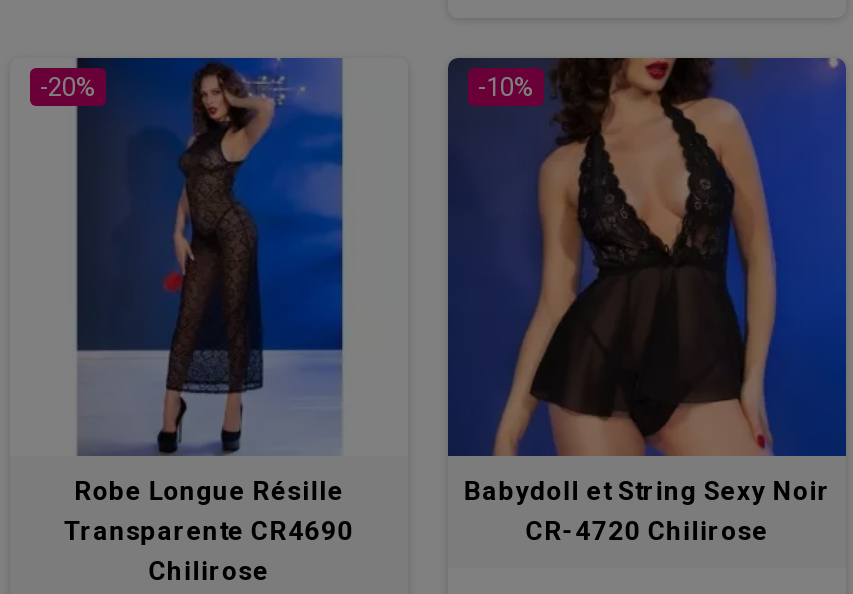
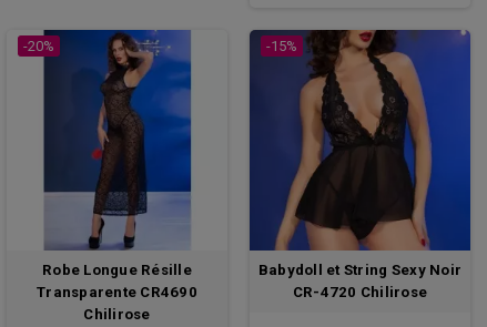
[478,72,534,102] -10% -> [266,38,297,55] -15%

